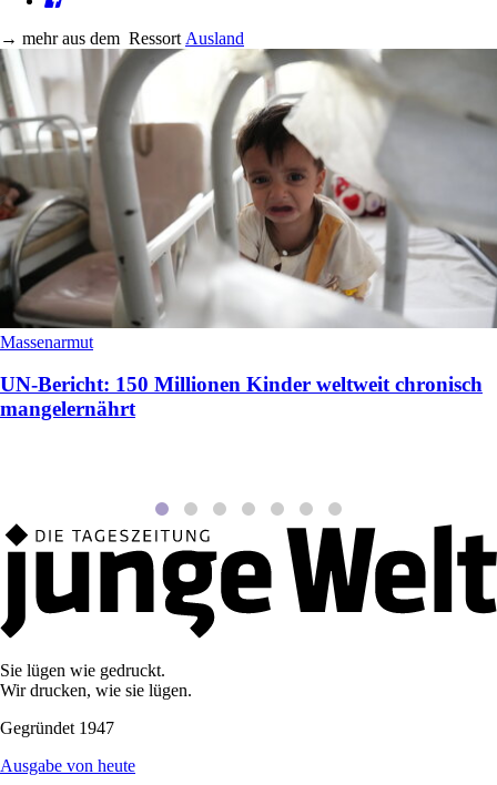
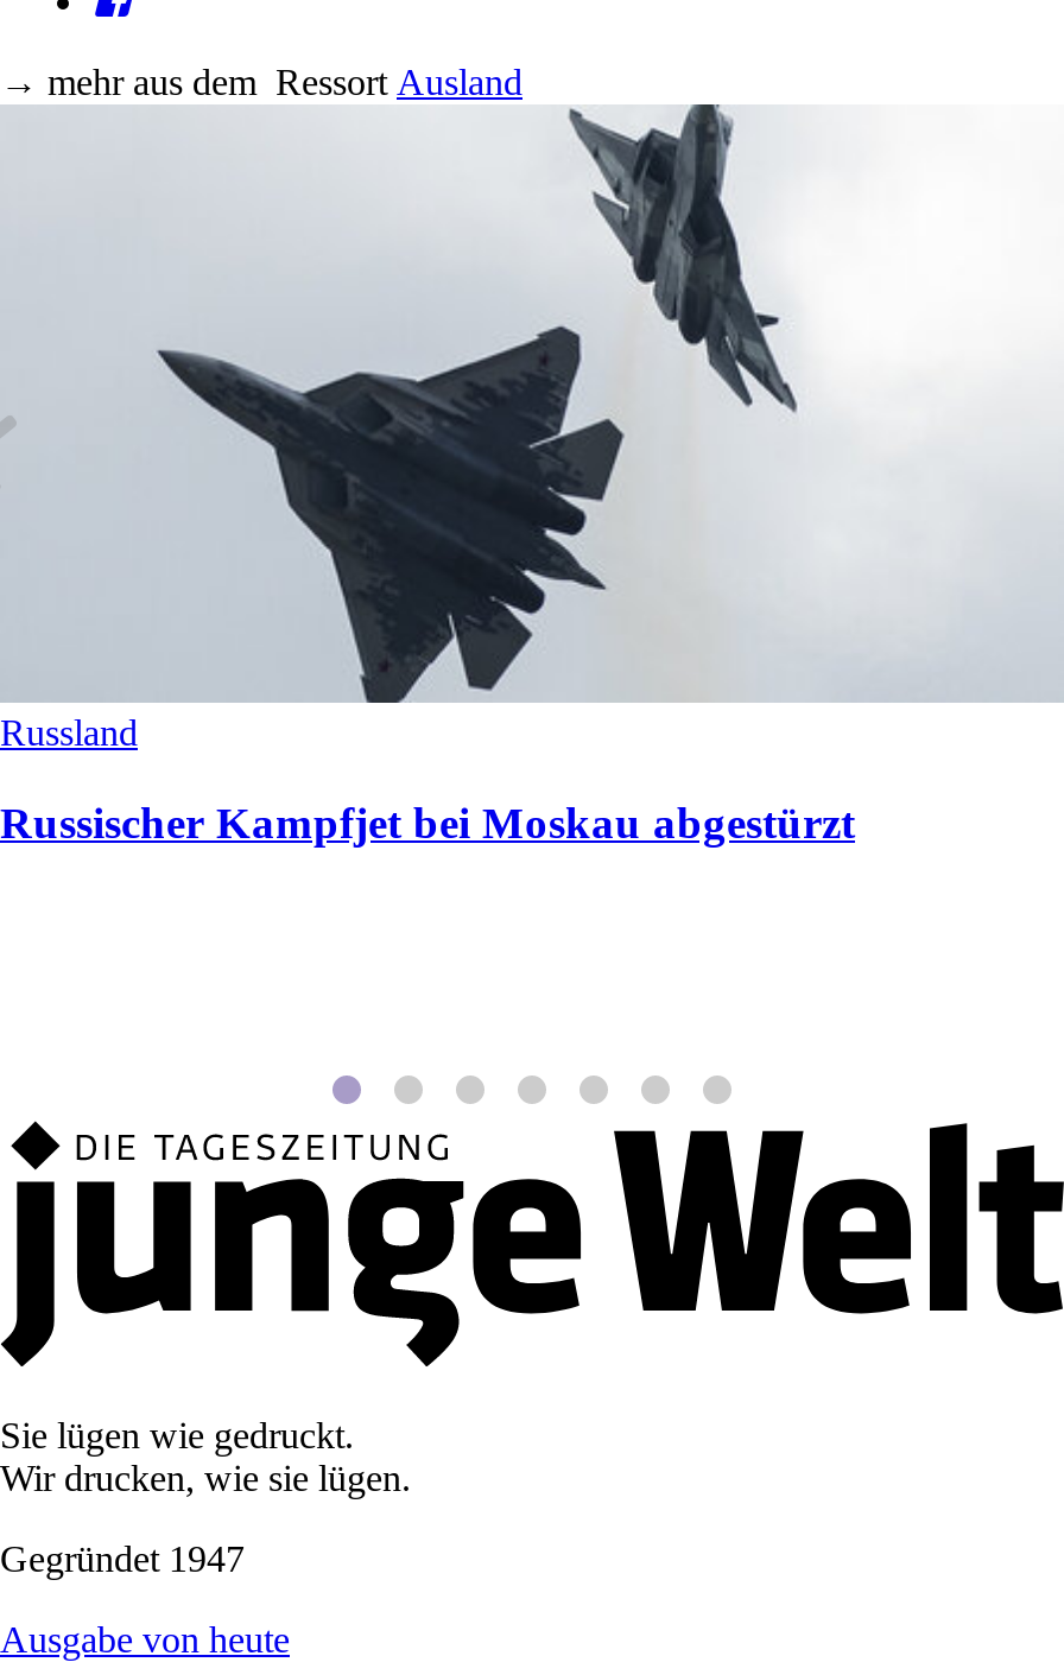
[0,48,494,351] [image] | Massenarmut -> [0,104,1057,752] [image] | Russland
[0,373,483,421] UN-Bericht: 150 Millionen Kinder weltweit chronisch | mangelernährt -> [0,799,855,849] Russischer Kampfjet bei Moskau abgestürzt

